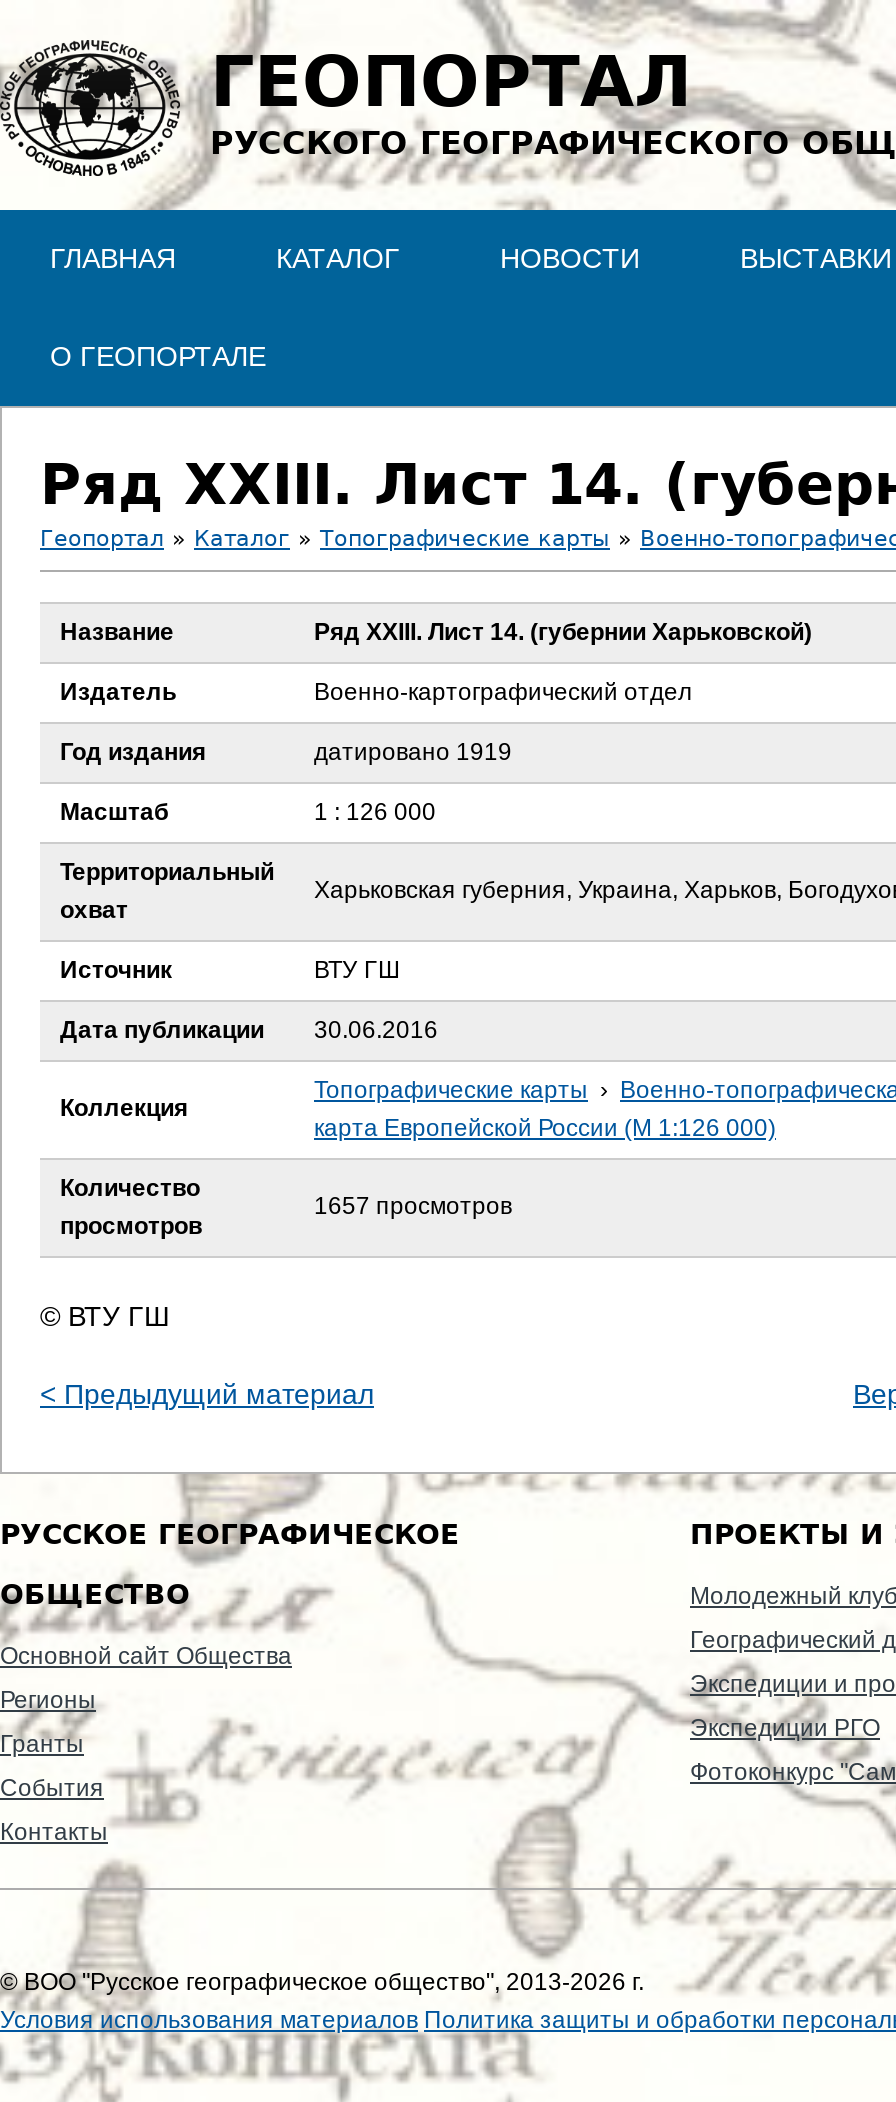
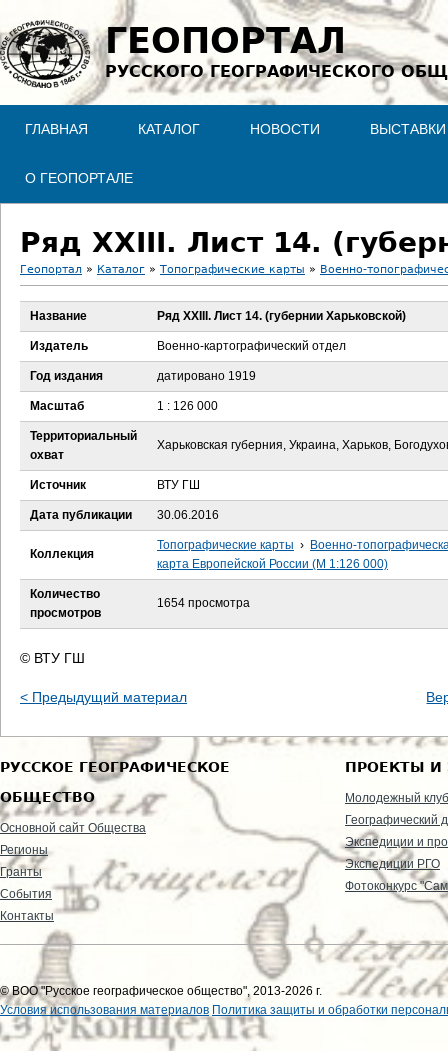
[314,1192,512,1220] 1657 просмотров -> [157,596,250,610] 1654 просмотра

